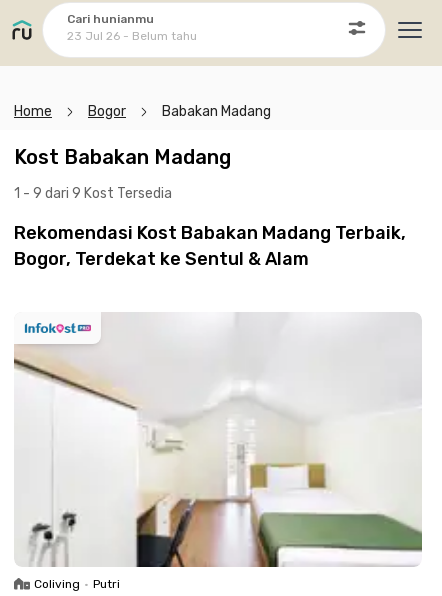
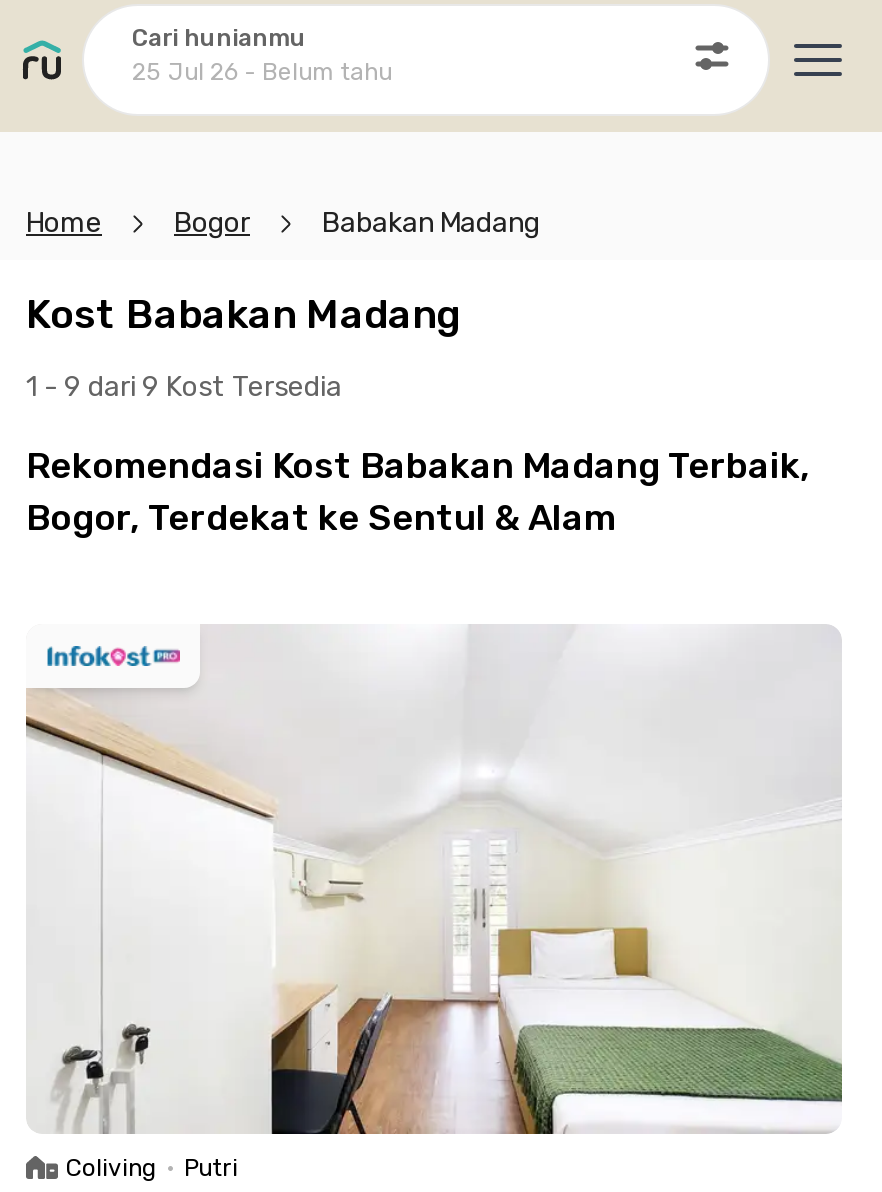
[67,28,197,42] 23 Jul 26 - Belum tahu -> [132,57,392,85] 25 Jul 26 - Belum tahu

